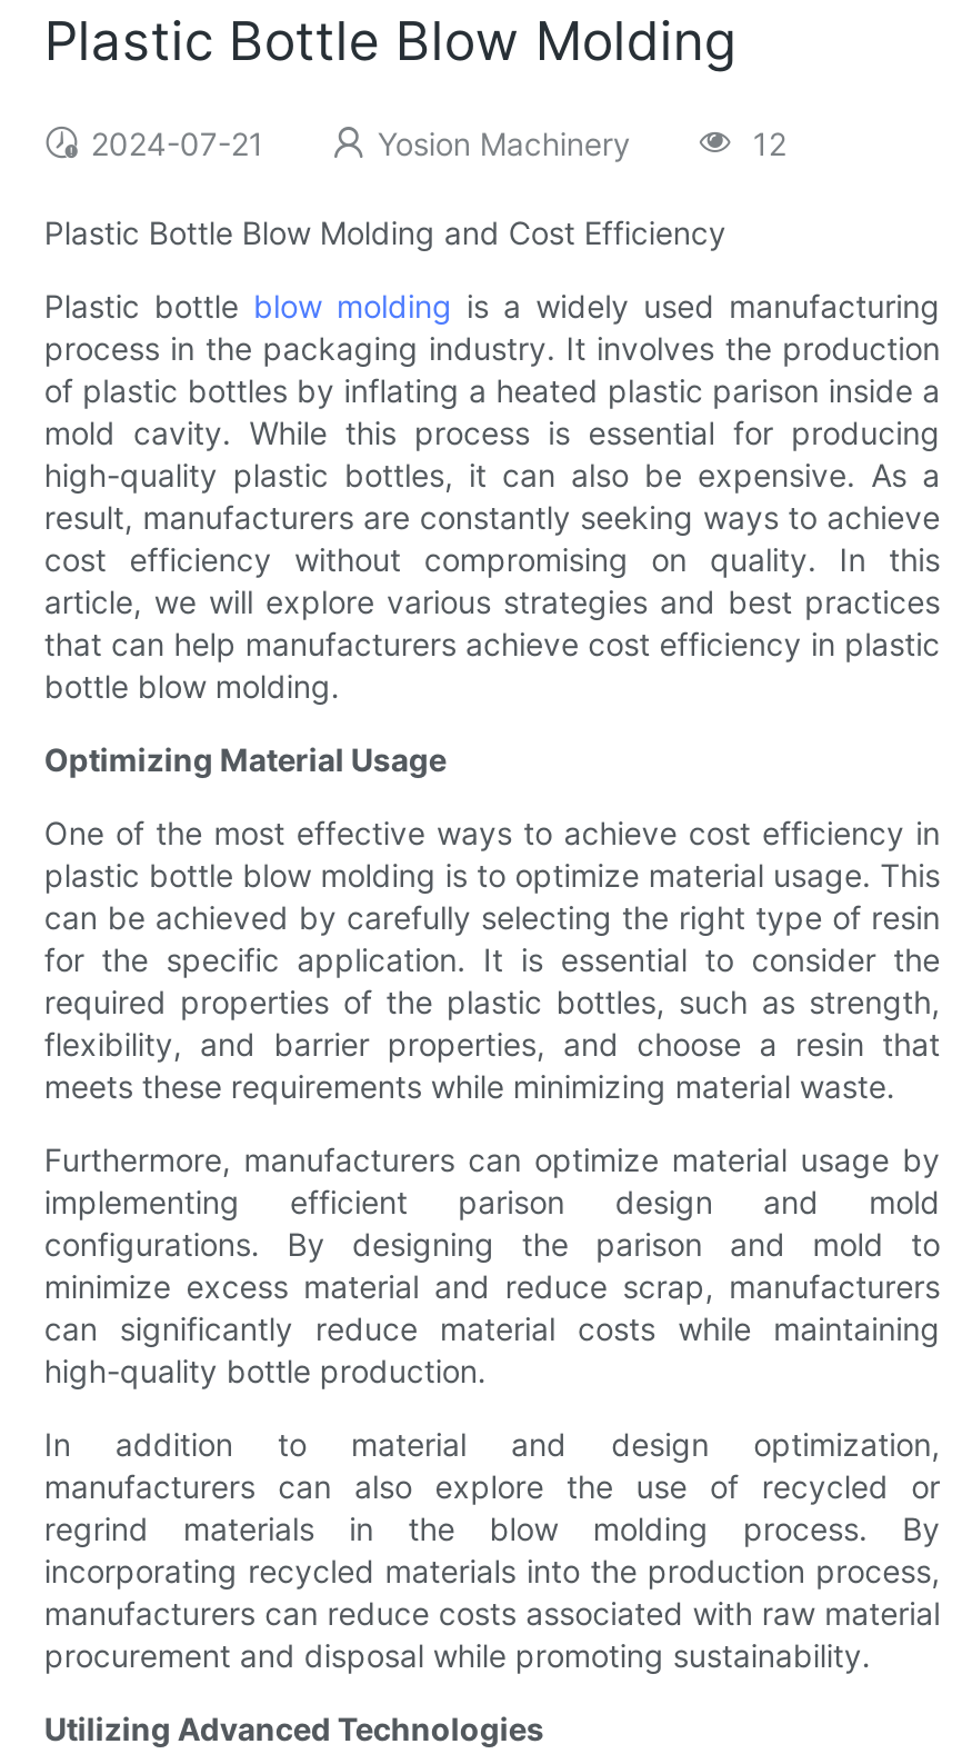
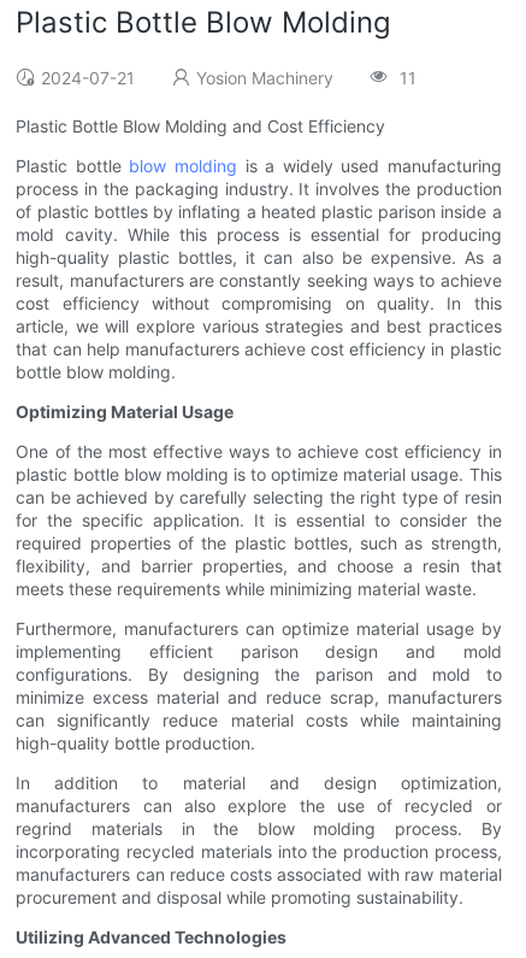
[753,125,786,163] 12 -> [400,68,417,88] 11

